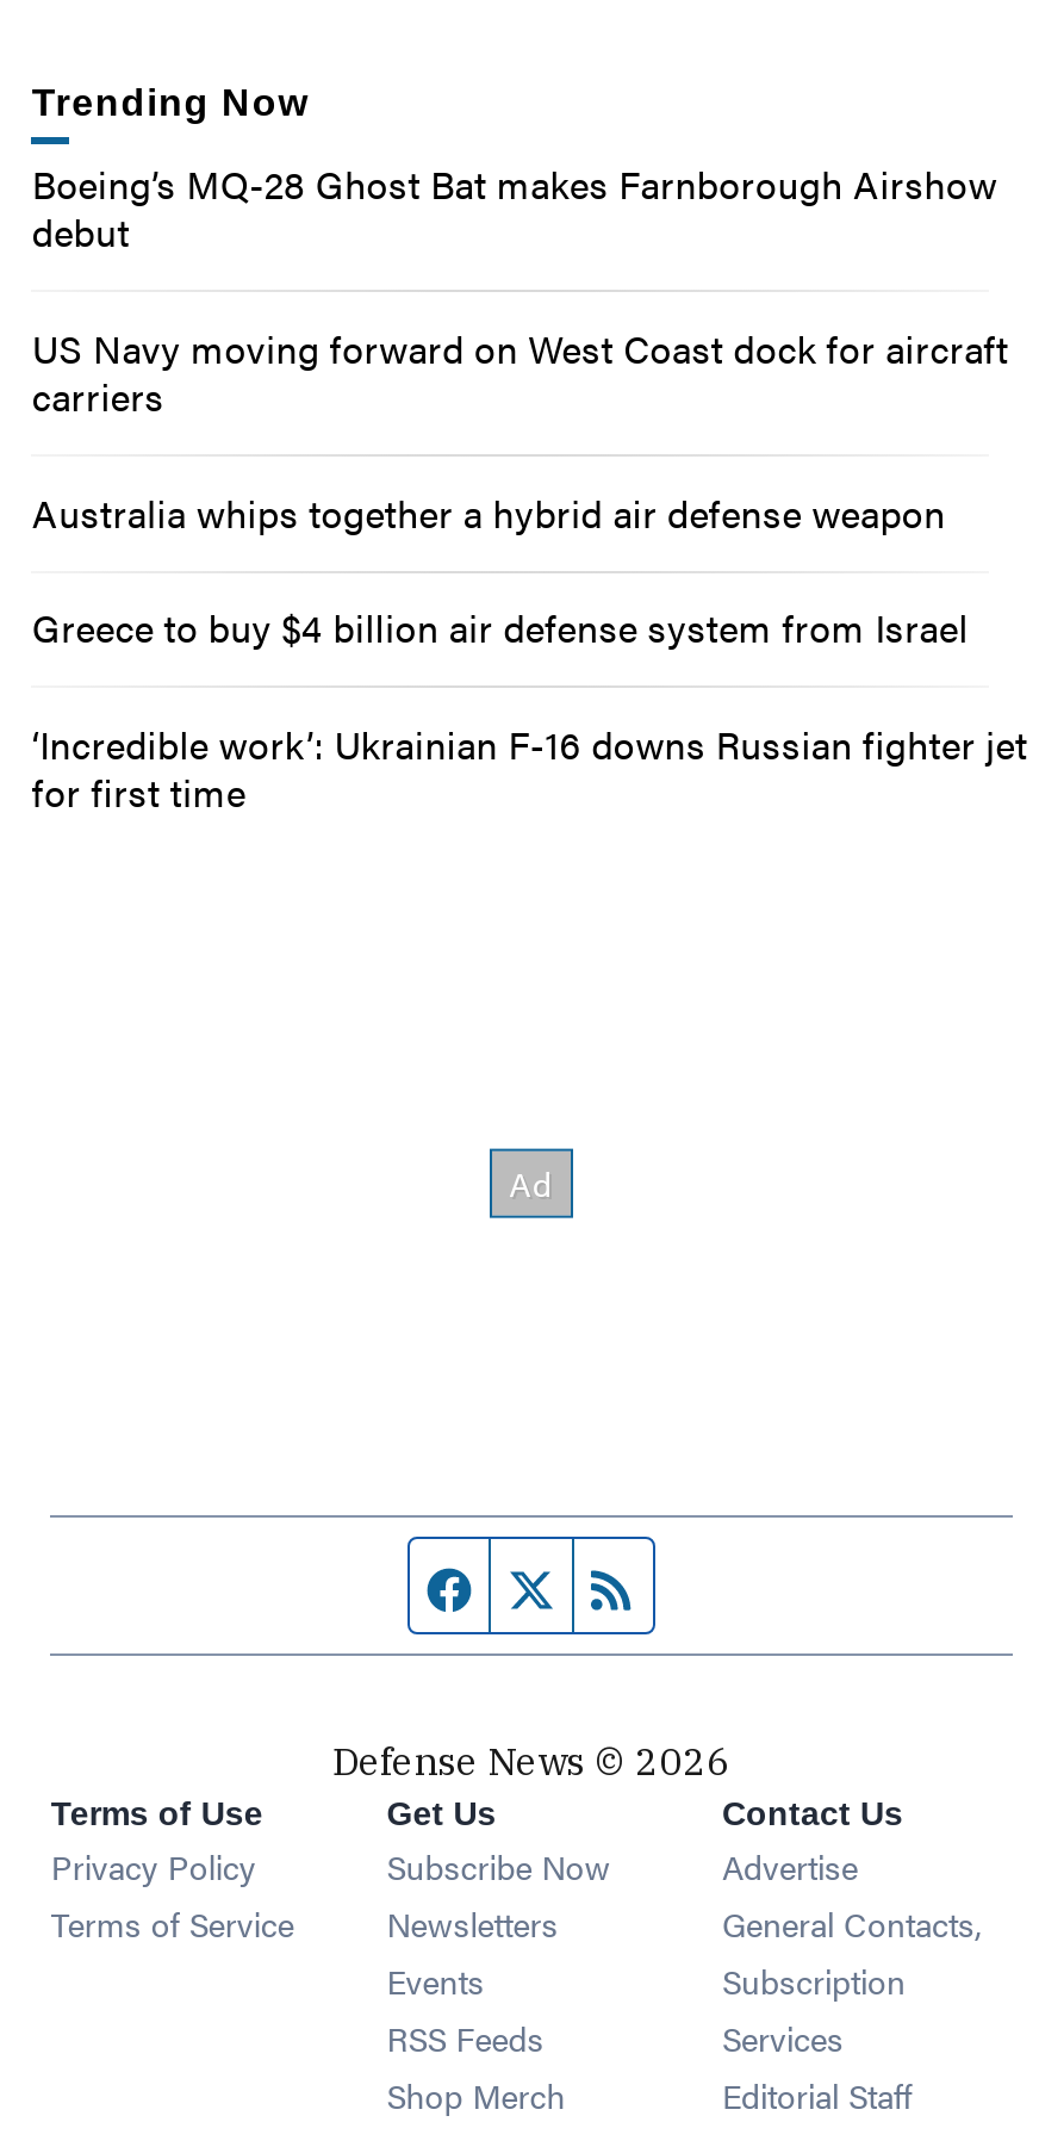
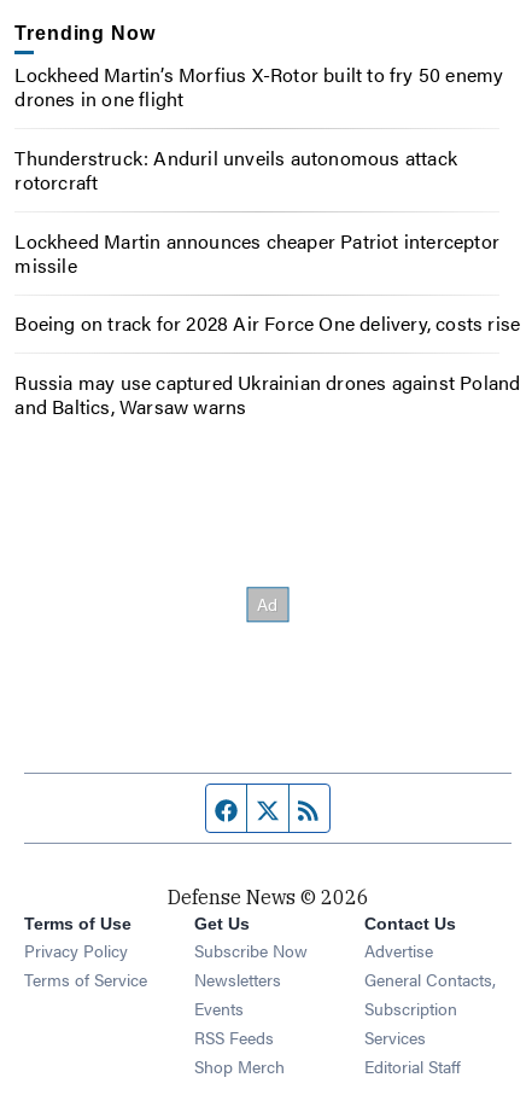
[32,156,997,259] Boeing’s MQ-28 Ghost Bat makes Farnborough Airshow | debut -> [15,60,504,112] Lockheed Martin’s Morfius X-Rotor built to fry 50 enemy | drones in one flight
[32,320,1008,423] US Navy moving forward on West Coast dock for aircraft | carriers -> [15,143,457,195] Thunderstruck: Anduril unveils autonomous attack | rotorcraft
[32,484,946,539] Australia whips together a hybrid air defense weapon -> [15,226,499,278] Lockheed Martin announces cheaper Patriot interceptor | missile
[32,601,968,655] Greece to buy $4 billion air defense system from Israel -> [15,310,520,337] Boeing on track for 2028 Air Force One delivery, costs rise
[32,717,1028,819] ‘Incredible work’: Ukrainian F-16 downs Russian fighter jet | for first time -> [15,368,520,420] Russia may use captured Ukrainian drones against Poland | and Baltics, Warsaw warns

